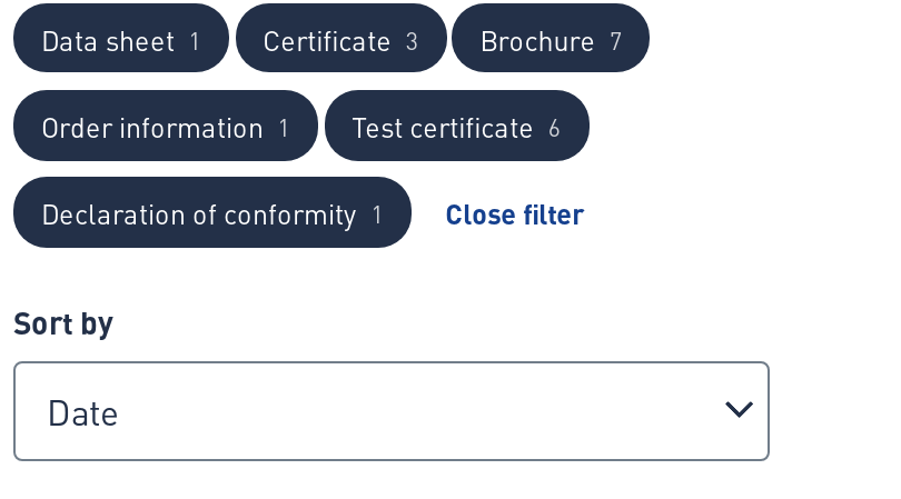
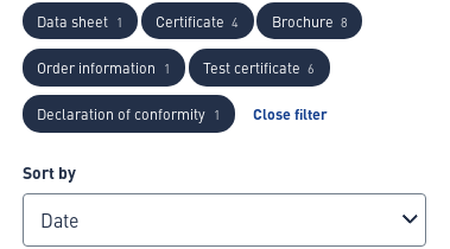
[263,19,419,57] Certificate 3 -> [156,11,239,31] Certificate 4
[480,19,623,57] Brochure 7 -> [272,11,348,31] Brochure 8

